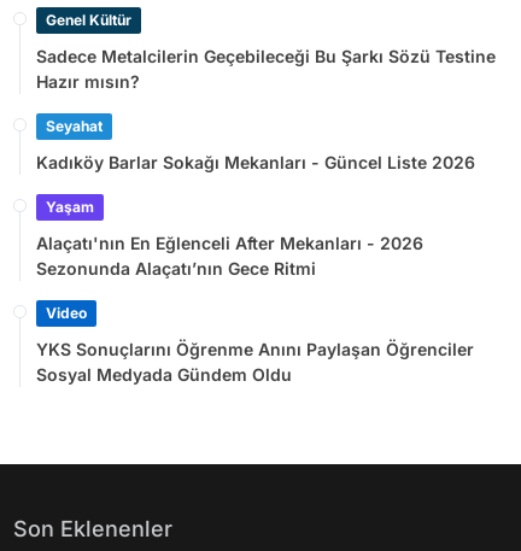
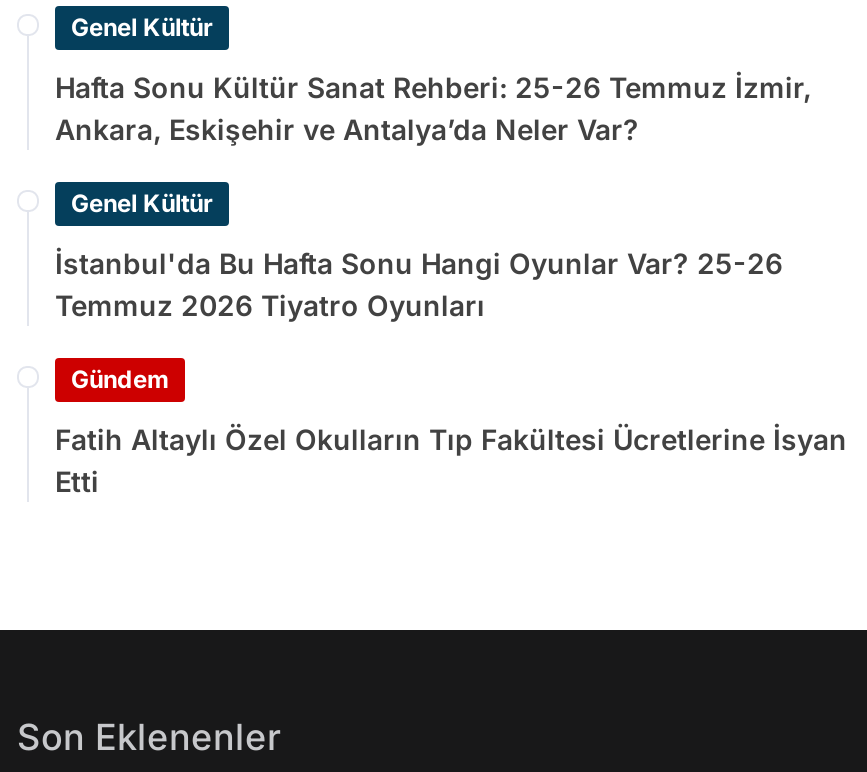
[36,45,496,384] Sadece Metalcilerin Geçebileceği Bu Şarkı Sözü Testine | Hazır mısın? | Seyahat | Kadıköy Barlar Sokağı Mekanları - Güncel Liste 2026 | Yaşam | Alaçatı'nın En Eğlenceli After Mekanları - 2026 | Sezonunda Alaçatı’nın Gece Ritmi | Video | YKS Sonuçlarını Öğrenme Anını Paylaşan Öğrenciler | Sosyal Medyada Gündem Oldu -> [55,69,847,497] Hafta Sonu Kültür Sanat Rehberi: 25-26 Temmuz İzmir, | Ankara, Eskişehir ve Antalya’da Neler Var? | Genel Kültür | İstanbul'da Bu Hafta Sonu Hangi Oyunlar Var? 25-26 | Temmuz 2026 Tiyatro Oyunları | Gündem | Fatih Altaylı Özel Okulların Tıp Fakültesi Ücretlerine İsyan | Etti

